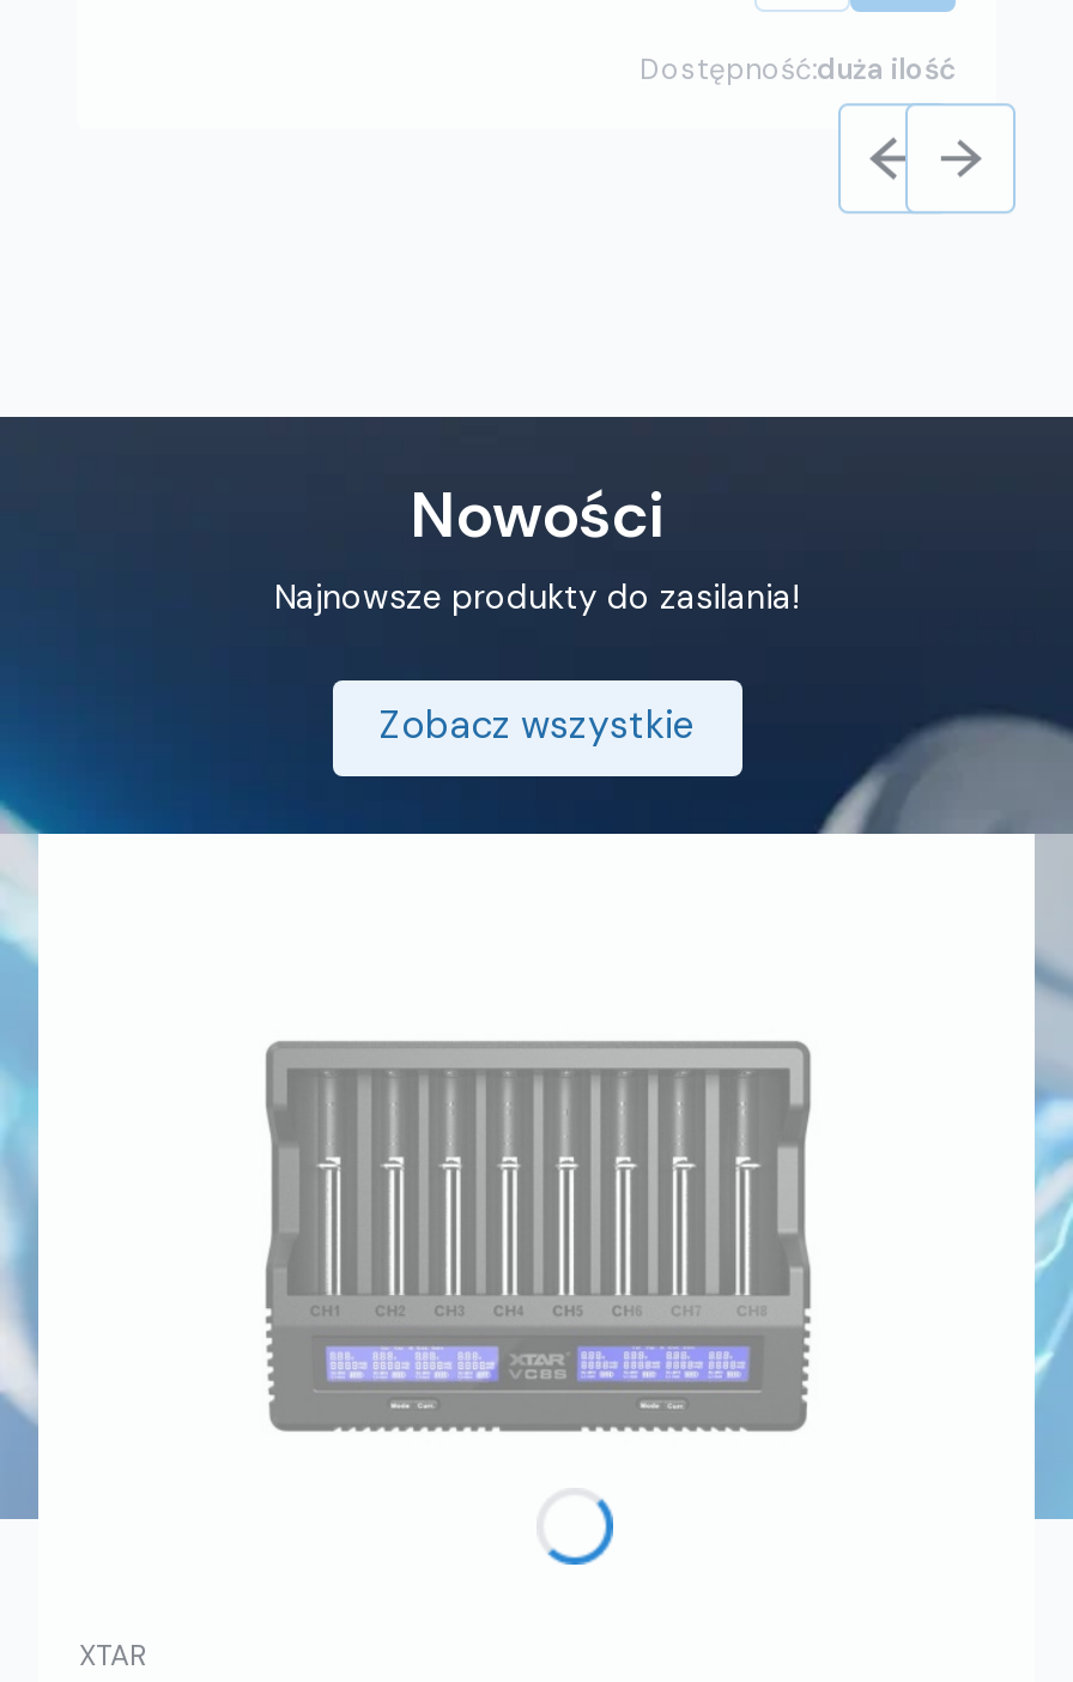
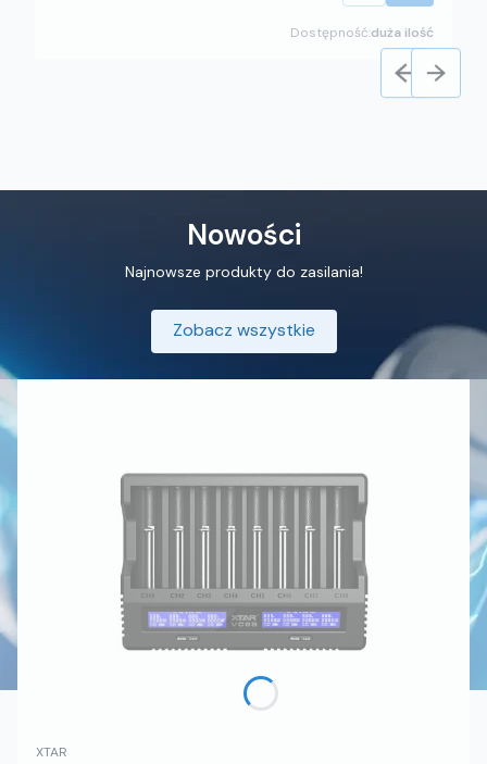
[536,1488,616,1567] [image] -> [242,675,278,711] [image]

